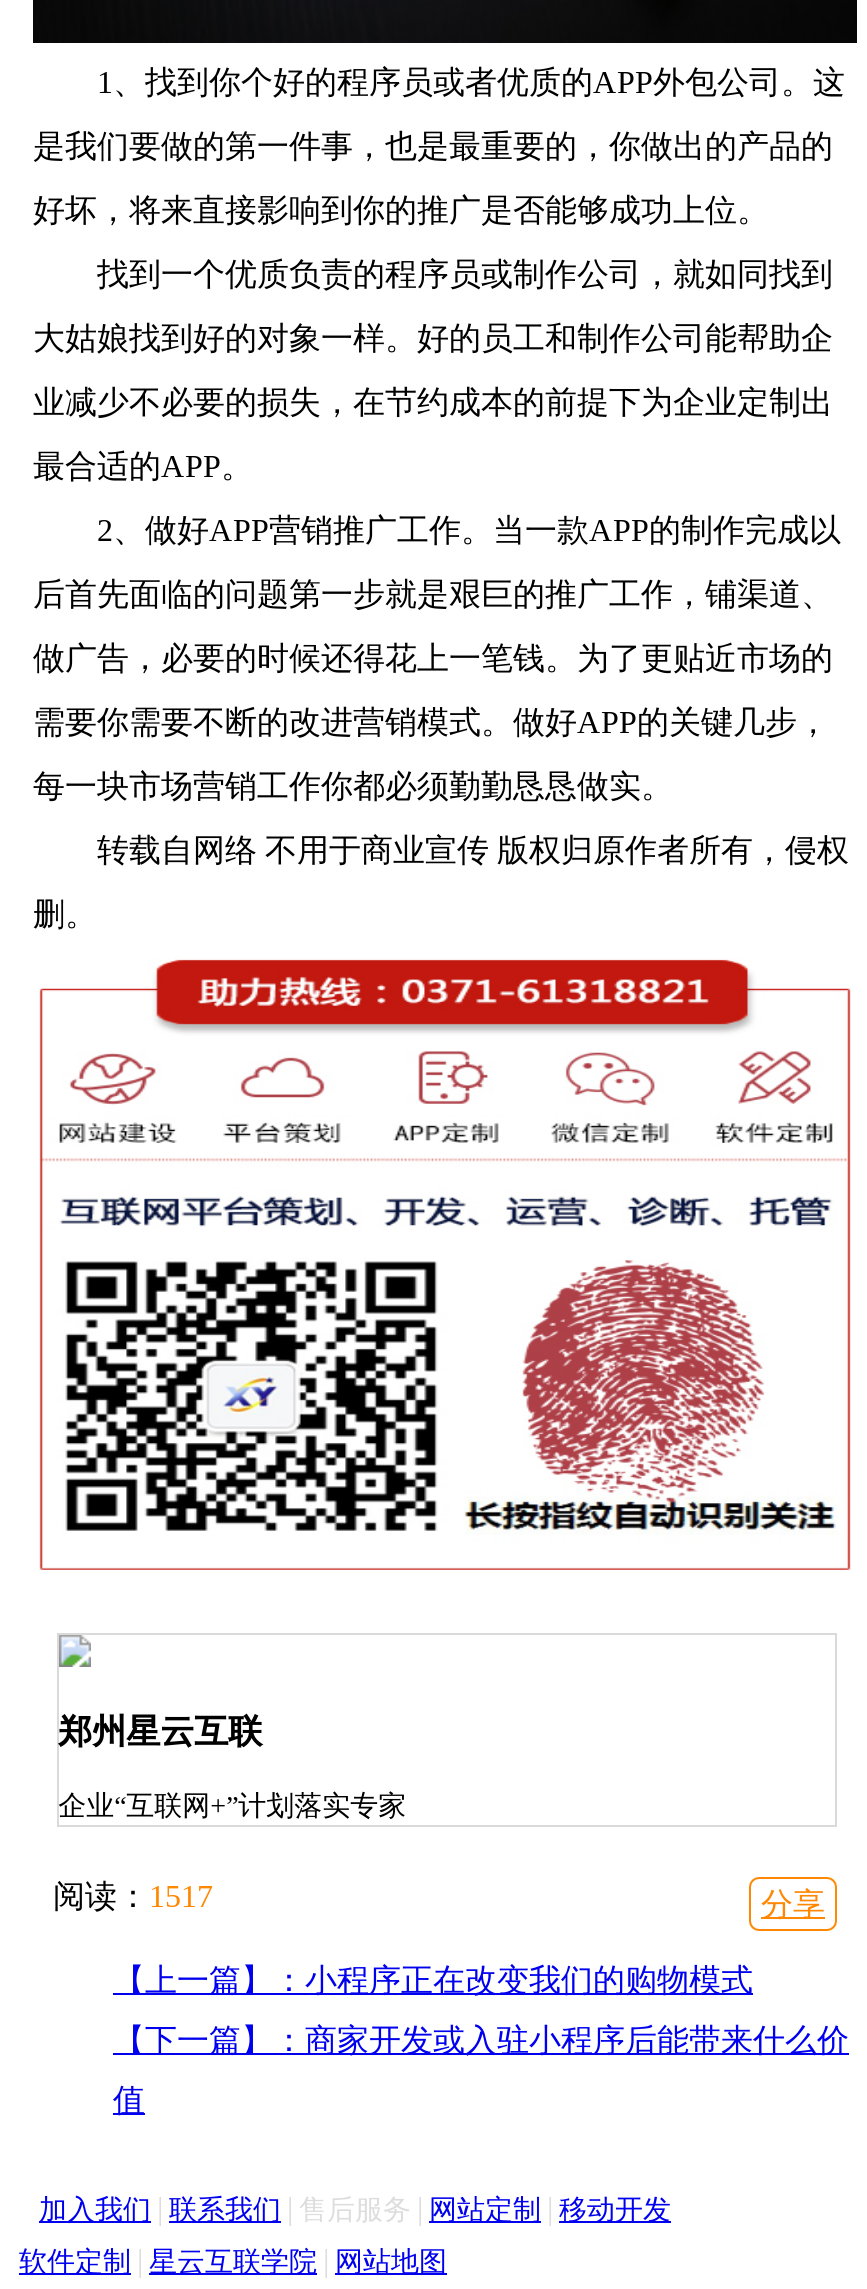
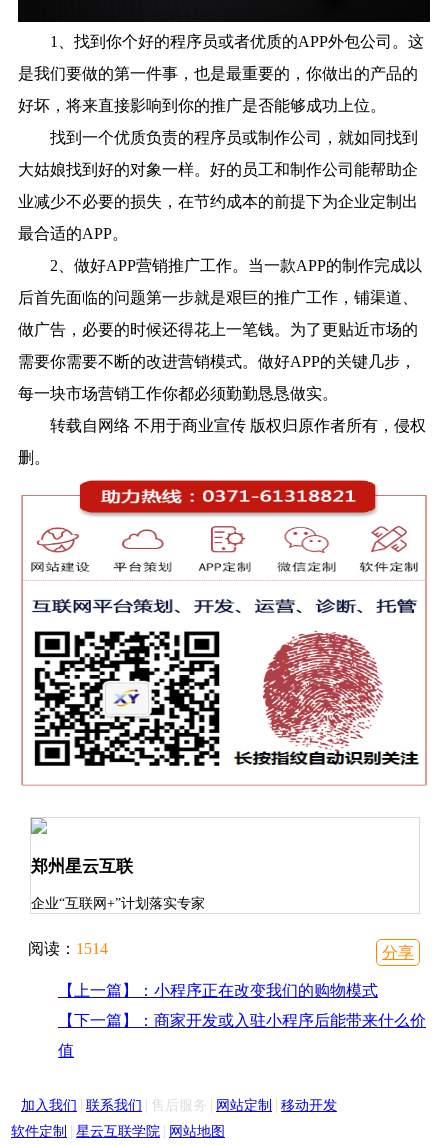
[53,1880,213,1914] 阅读：1517 -> [28,940,108,957] 阅读：1514

